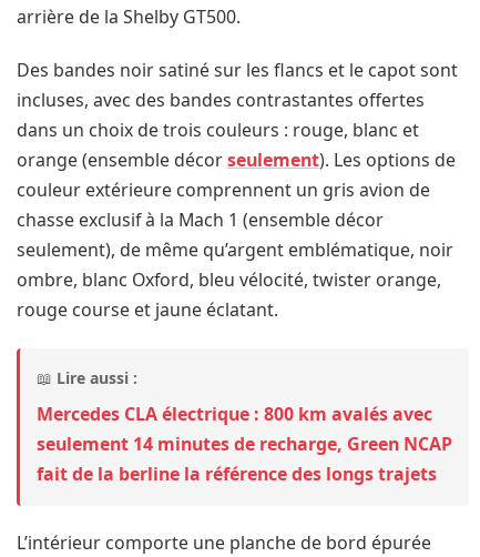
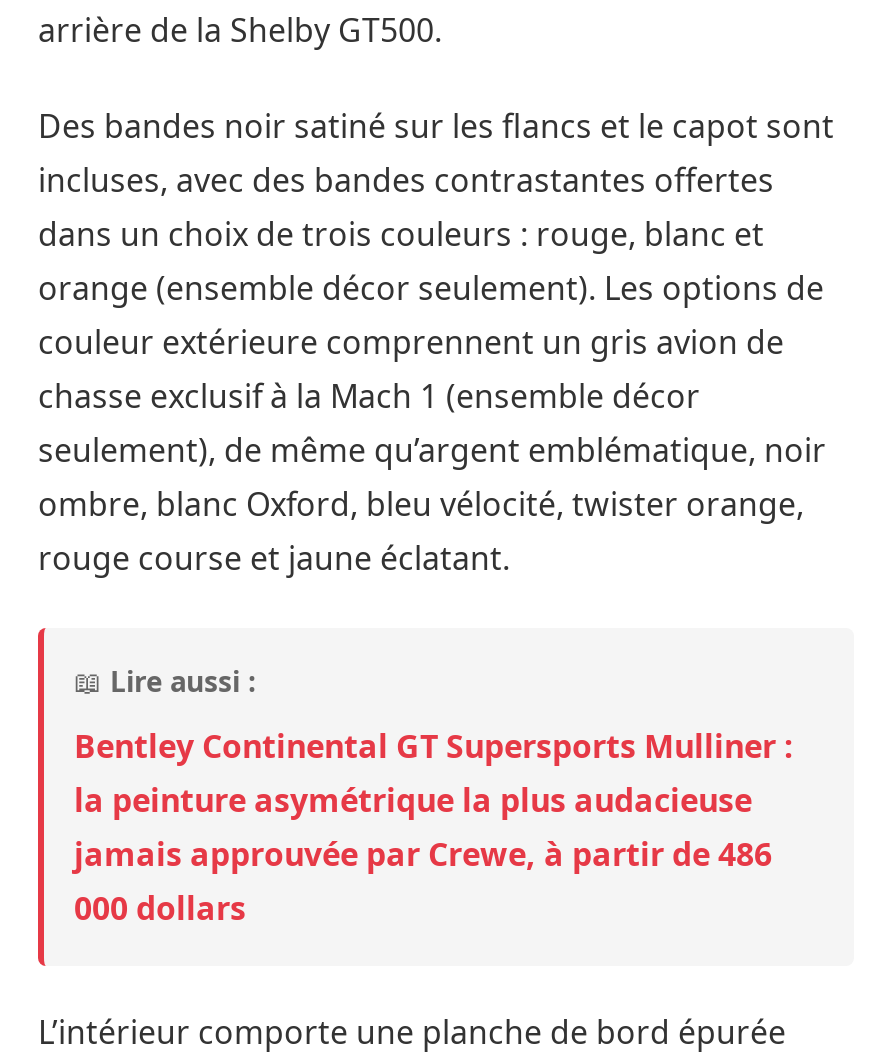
[37,401,452,485] Mercedes CLA électrique : 800 km avalés avec | seulement 14 minutes de recharge, Green NCAP | fait de la berline la référence des longs trajets -> [74,723,794,929] Bentley Continental GT Supersports Mulliner : | la peinture asymétrique la plus audacieuse | jamais approuvée par Crewe, à partir de 486 | 000 dollars

